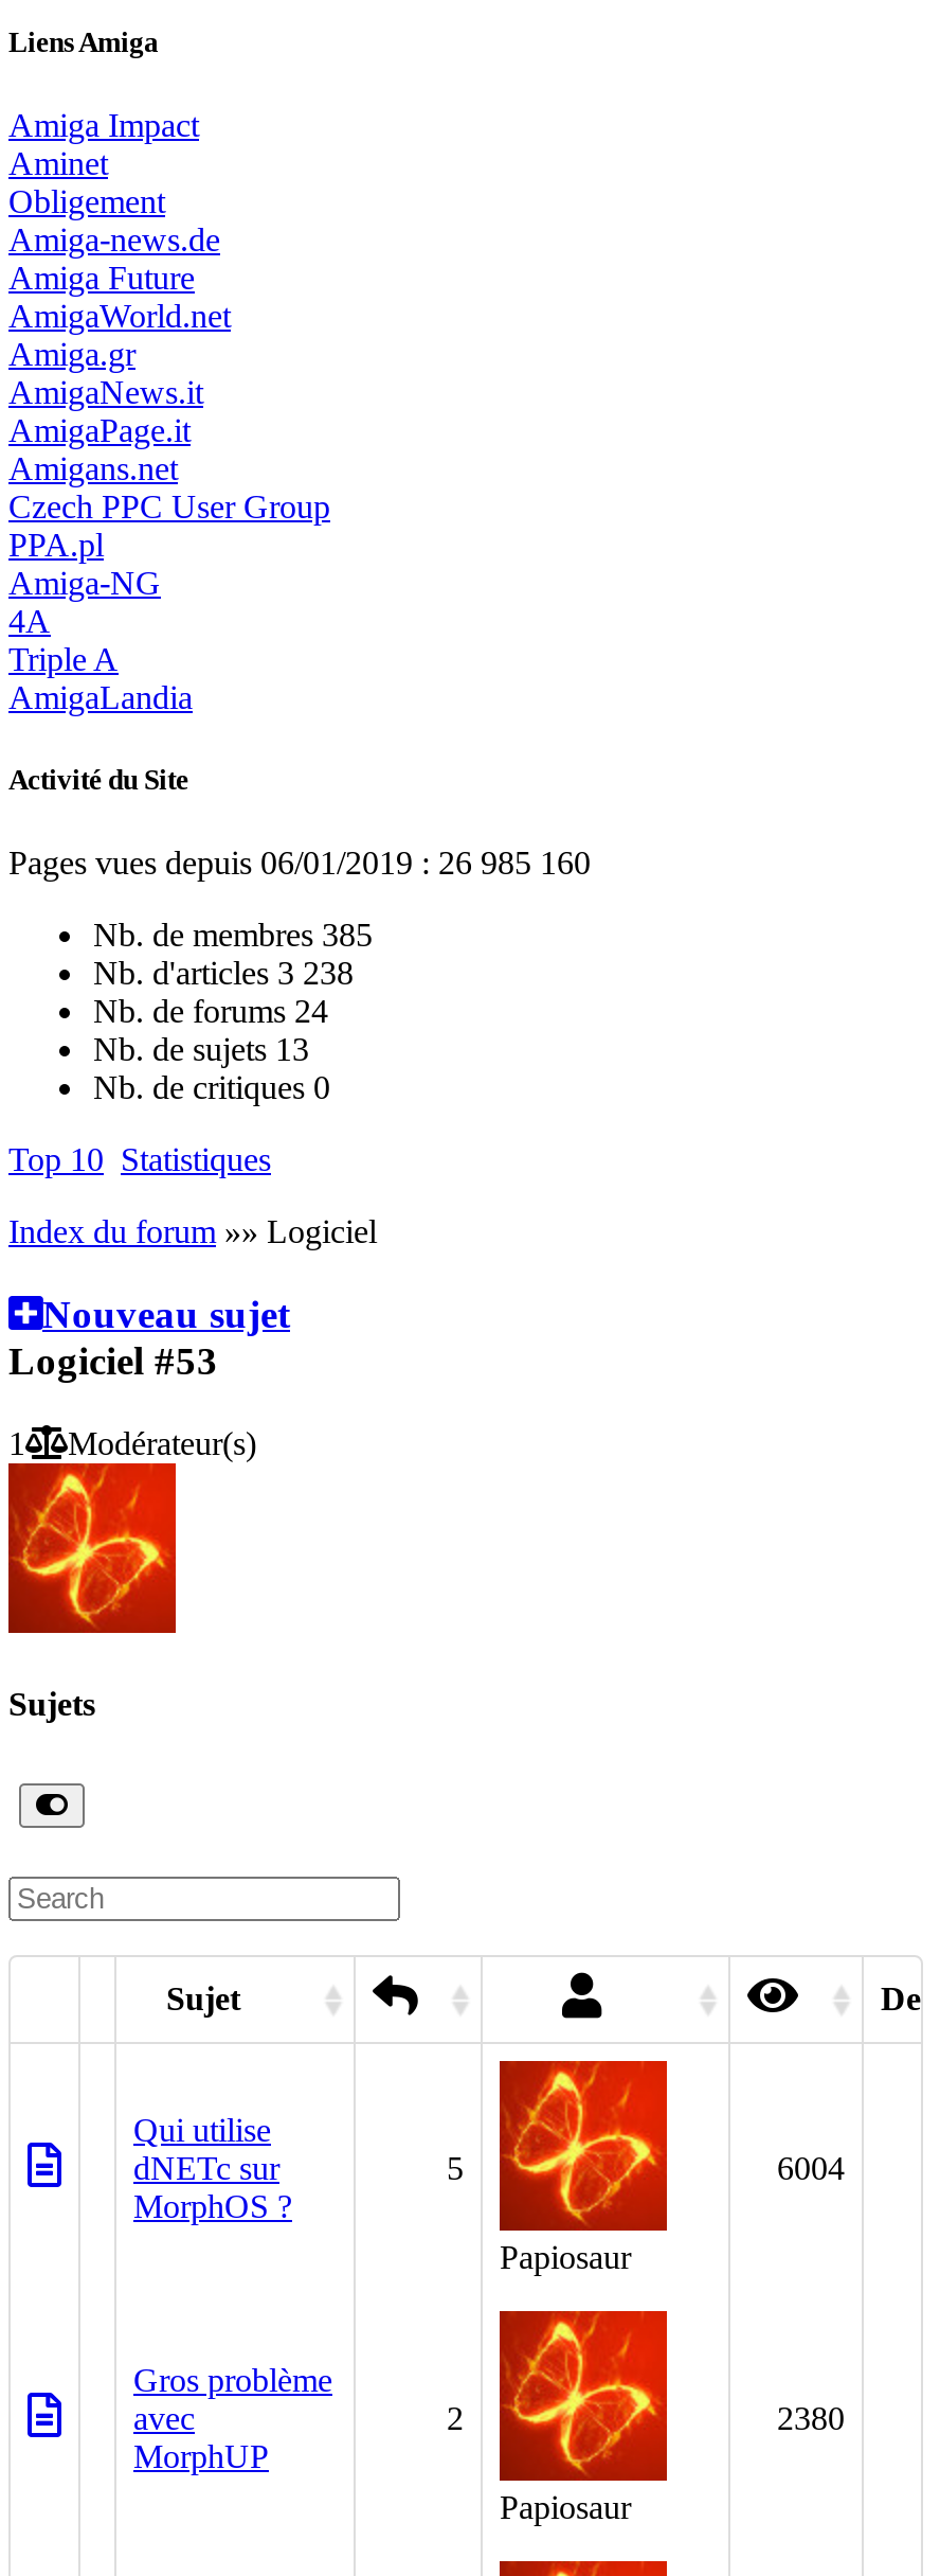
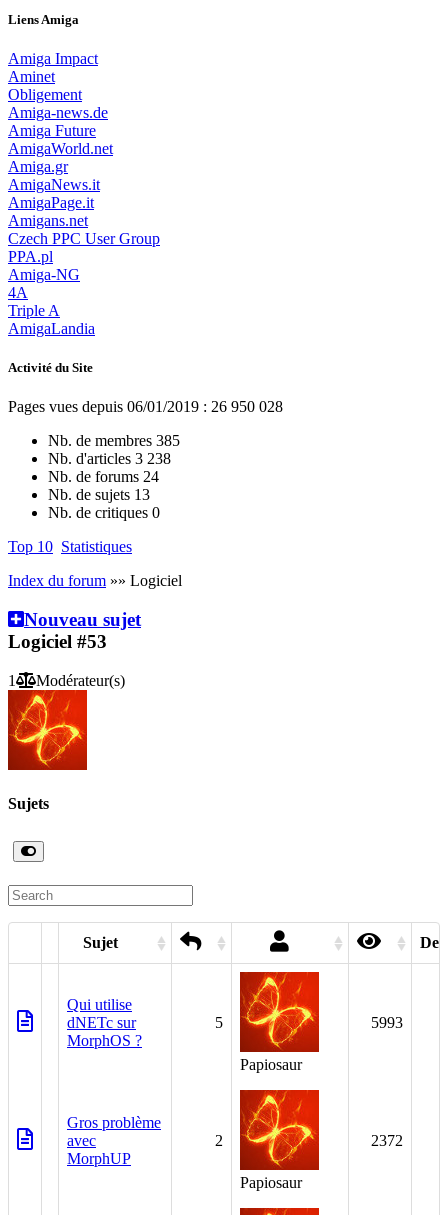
[8,845,591,881] Pages vues depuis 06/01/2019 : 26 985 160 -> [8,398,283,415] Pages vues depuis 06/01/2019 : 26 950 028
[777,2150,845,2186] 6004 -> [371,1014,403,1031] 5993
[777,2400,845,2436] 2380 -> [371,1132,403,1149] 2372

